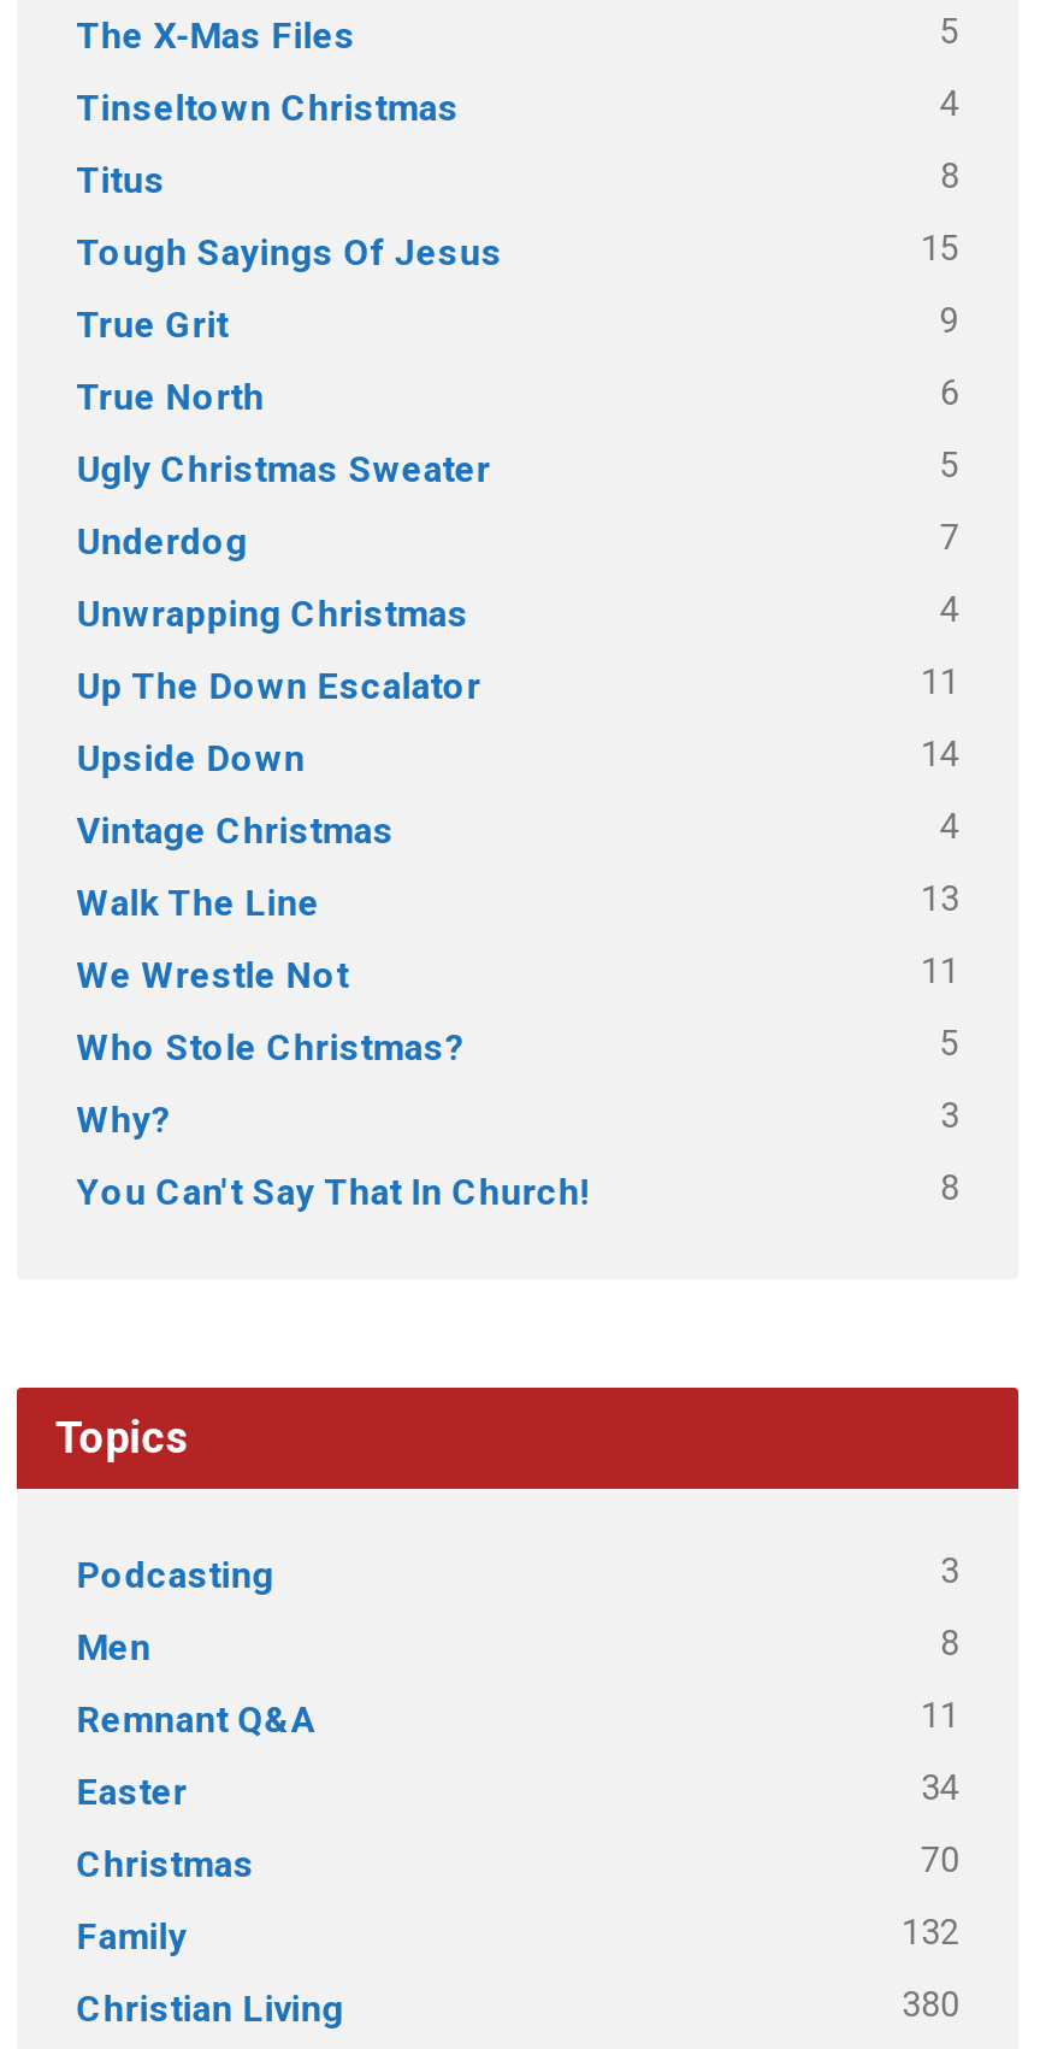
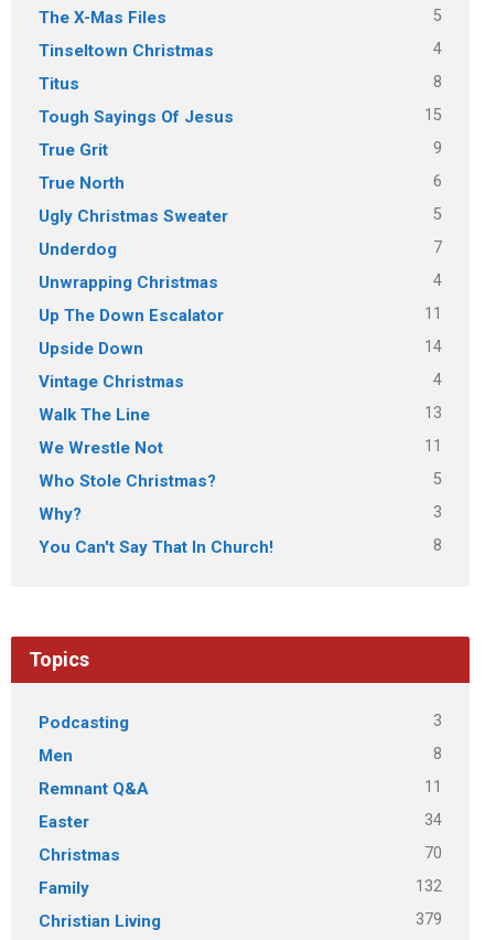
[901,1986,959,2027] 380 -> [416,910,442,929] 379

